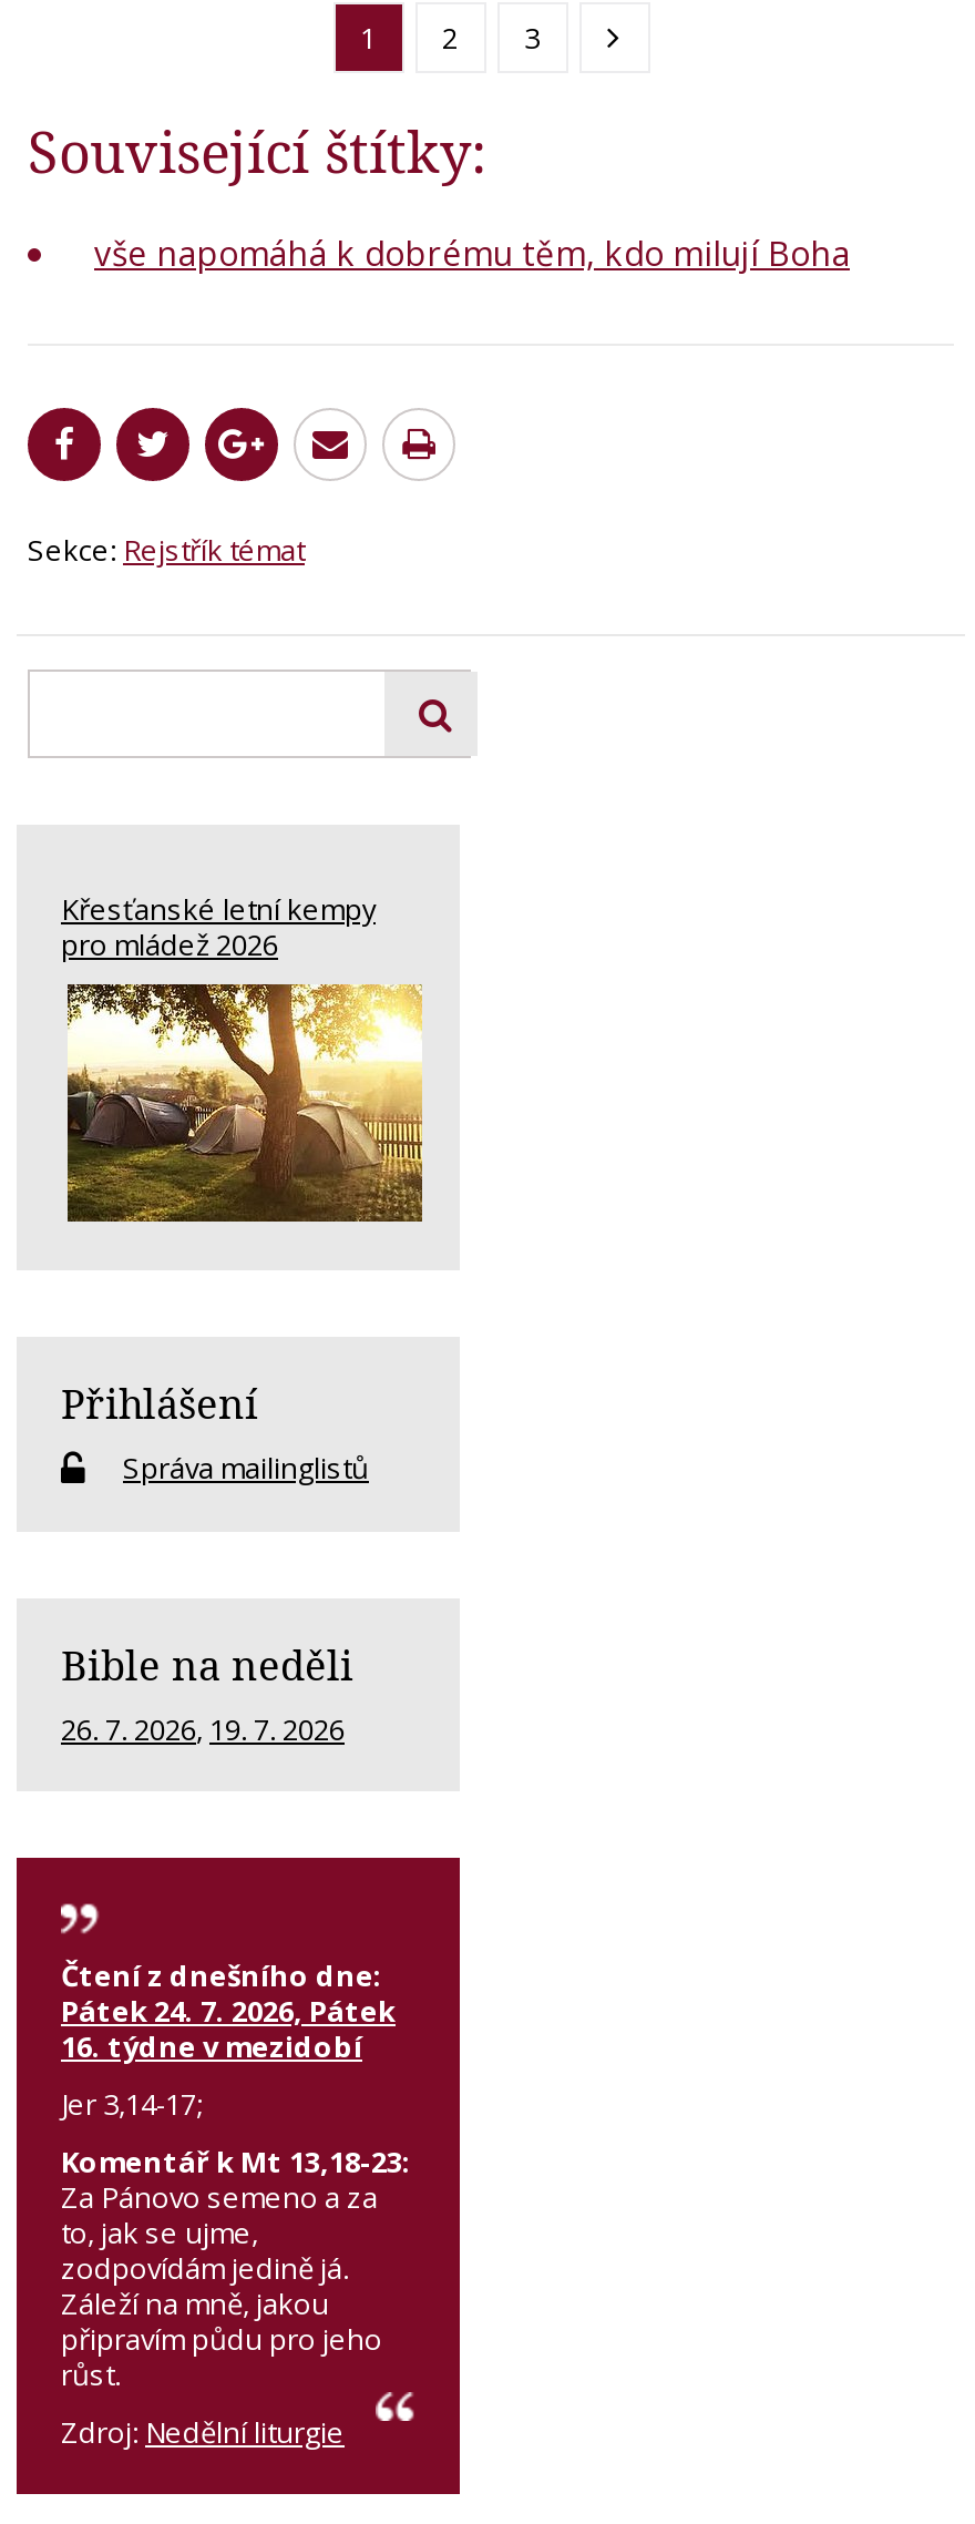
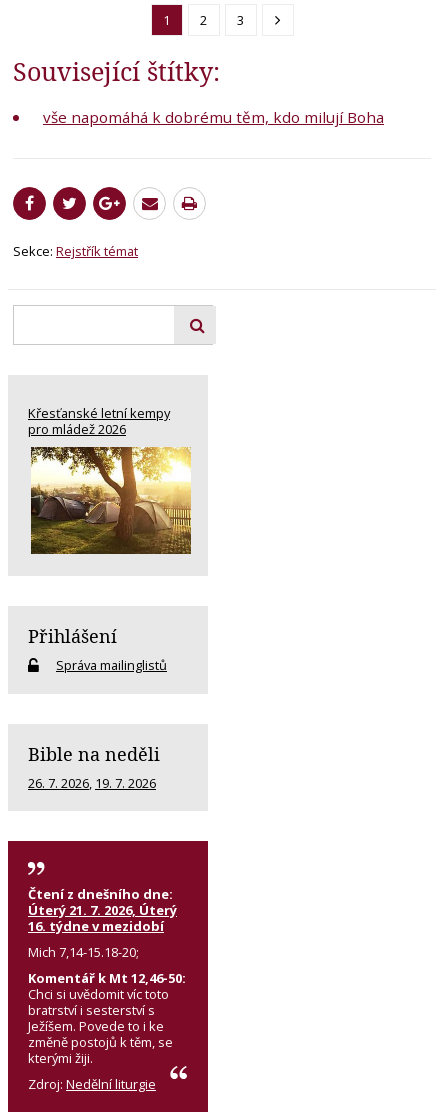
[61,1991,396,2031] Pátek 24. 7. 2026, Pátek -> [28,901,177,919] Úterý 21. 7. 2026, Úterý
[61,2084,411,2395] Jer 3,14-17; | Komentář k Mt 13,18-23: | Za Pánovo semeno a za | to, jak se ujme, | zodpovídám jedině já. | Záleží na mně, jakou | připravím půdu pro jeho | růst. -> [28,943,186,1067] Mich 7,14-15.18-20; | Komentář k Mt 12,46-50: | Chci si uvědomit víc toto | bratrství i sesterství s | Ježíšem. Povede to i ke | změně postojů k těm, se | kterými žiji.

